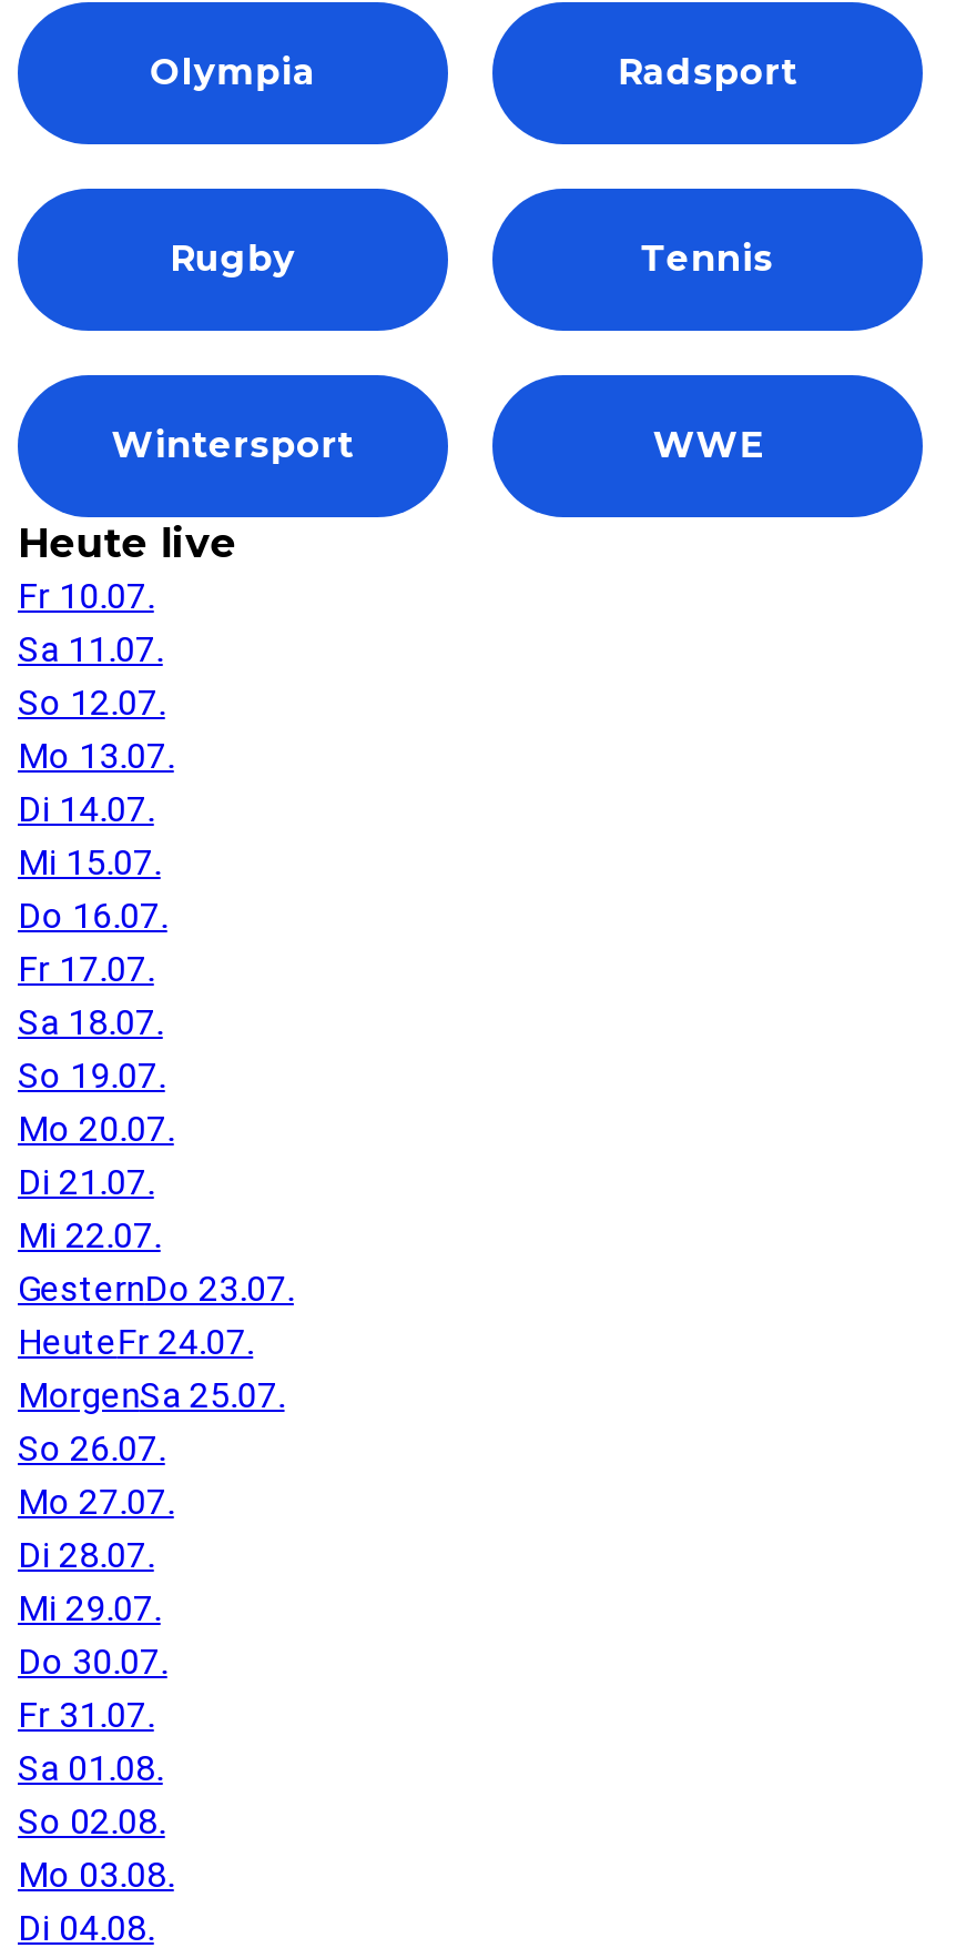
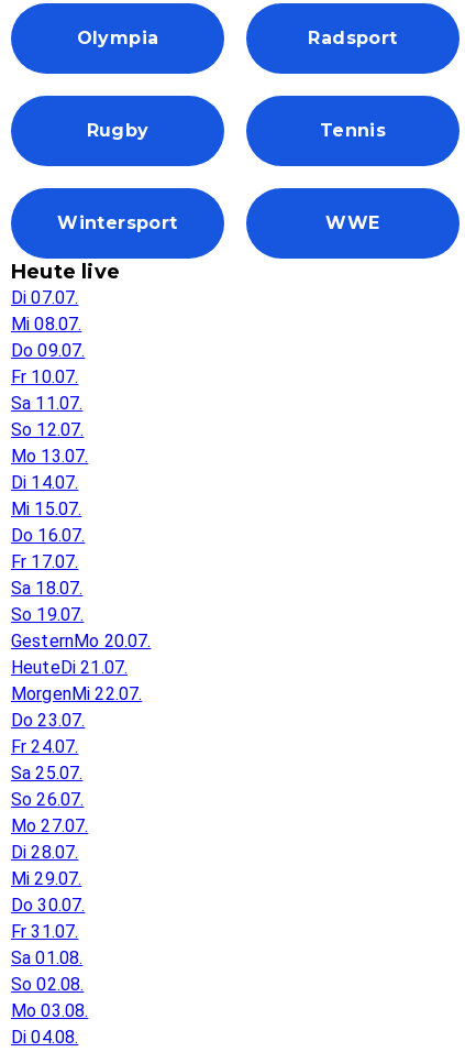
none -> [11,287,85,361] Di 07.07. | Mi 08.07. | Do 09.07.
[18,1108,294,1416] Mo 20.07. | Di 21.07. | Mi 22.07. | GesternDo 23.07. | HeuteFr 24.07. | MorgenSa 25.07. -> [11,631,151,783] GesternMo 20.07. | HeuteDi 21.07. | MorgenMi 22.07. | Do 23.07. | Fr 24.07. | Sa 25.07.

